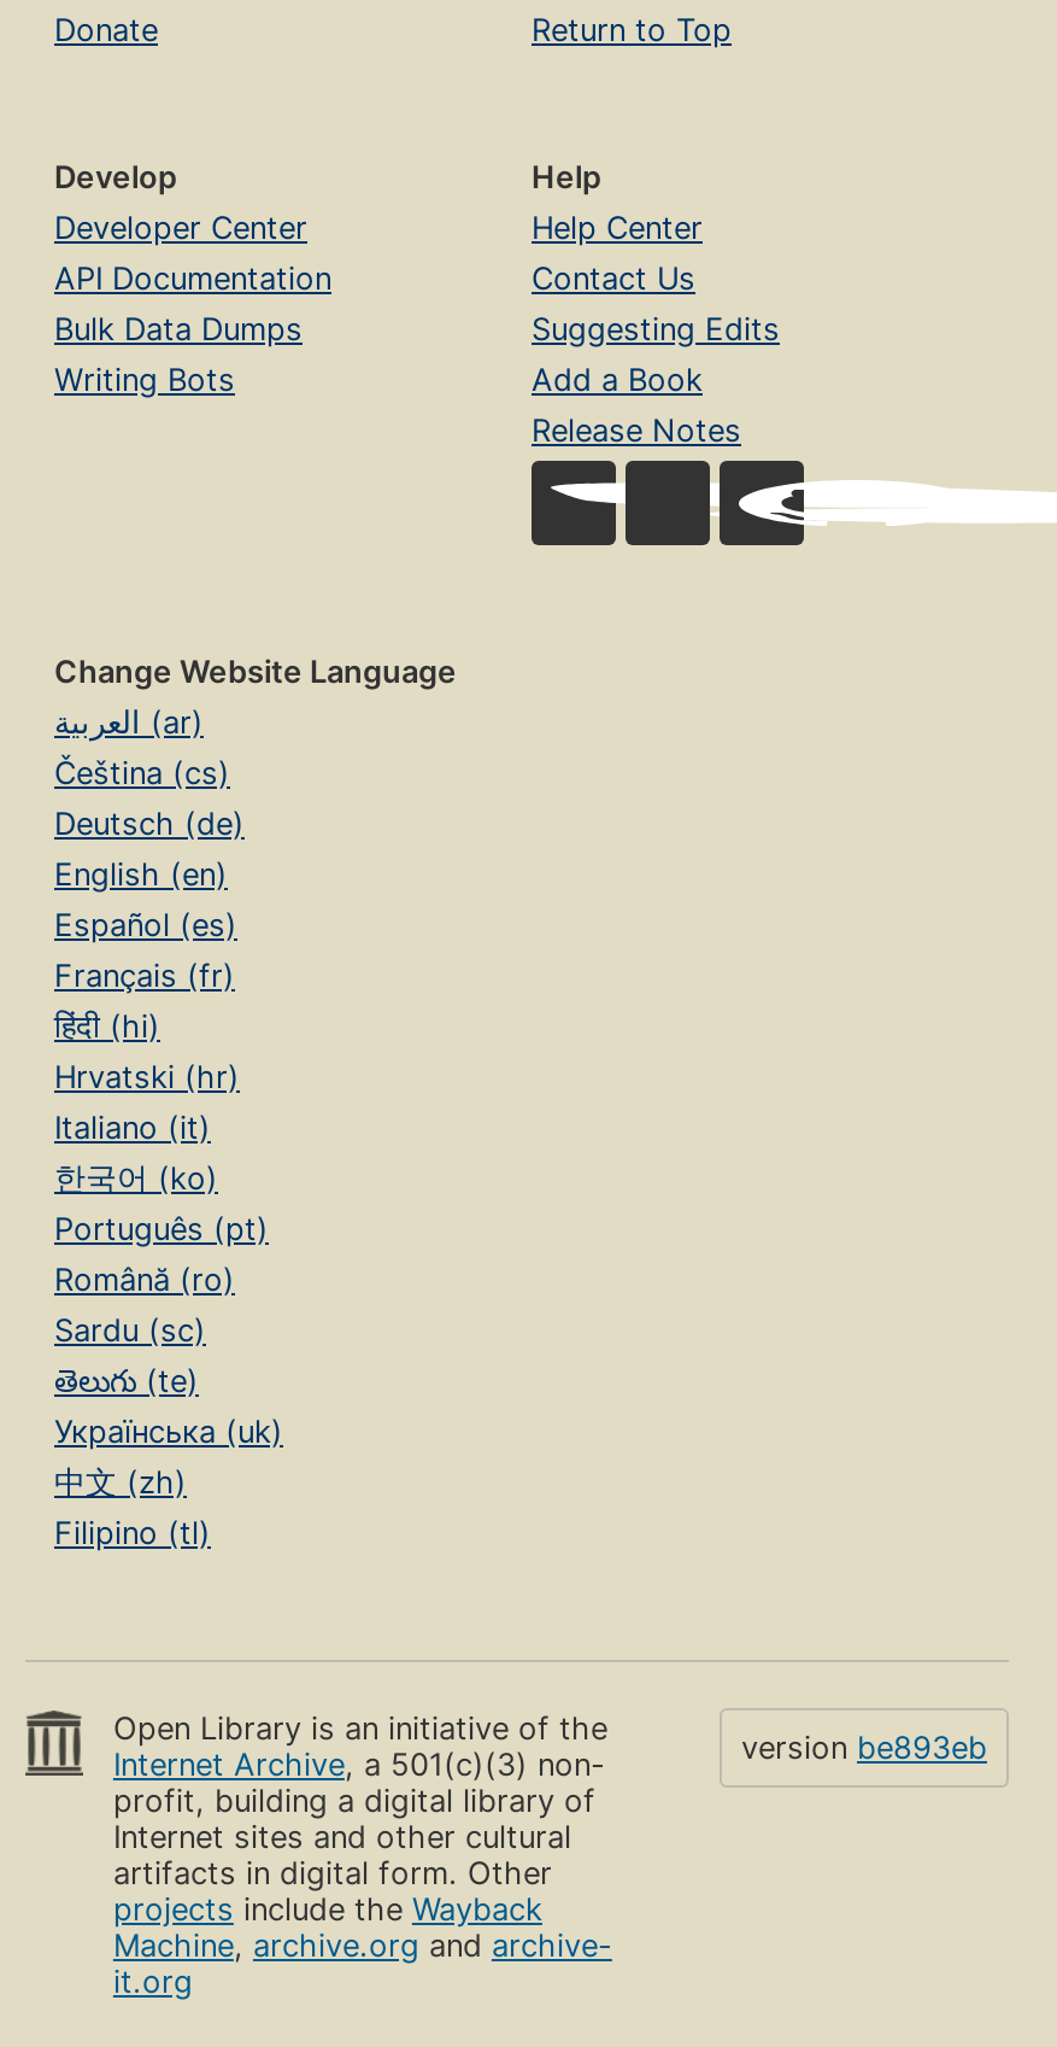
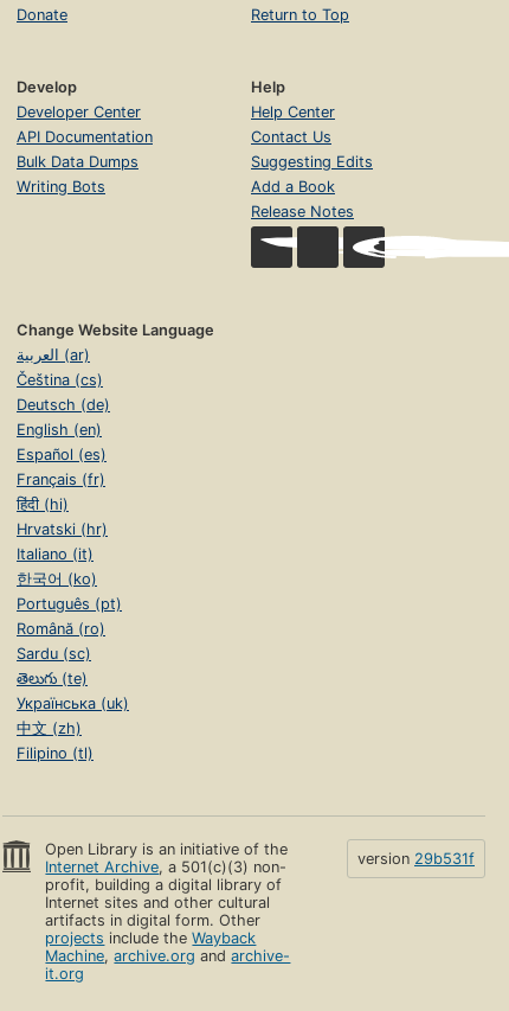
[741,1729,987,1765] version be893eb -> [357,849,475,867] version 29b531f

